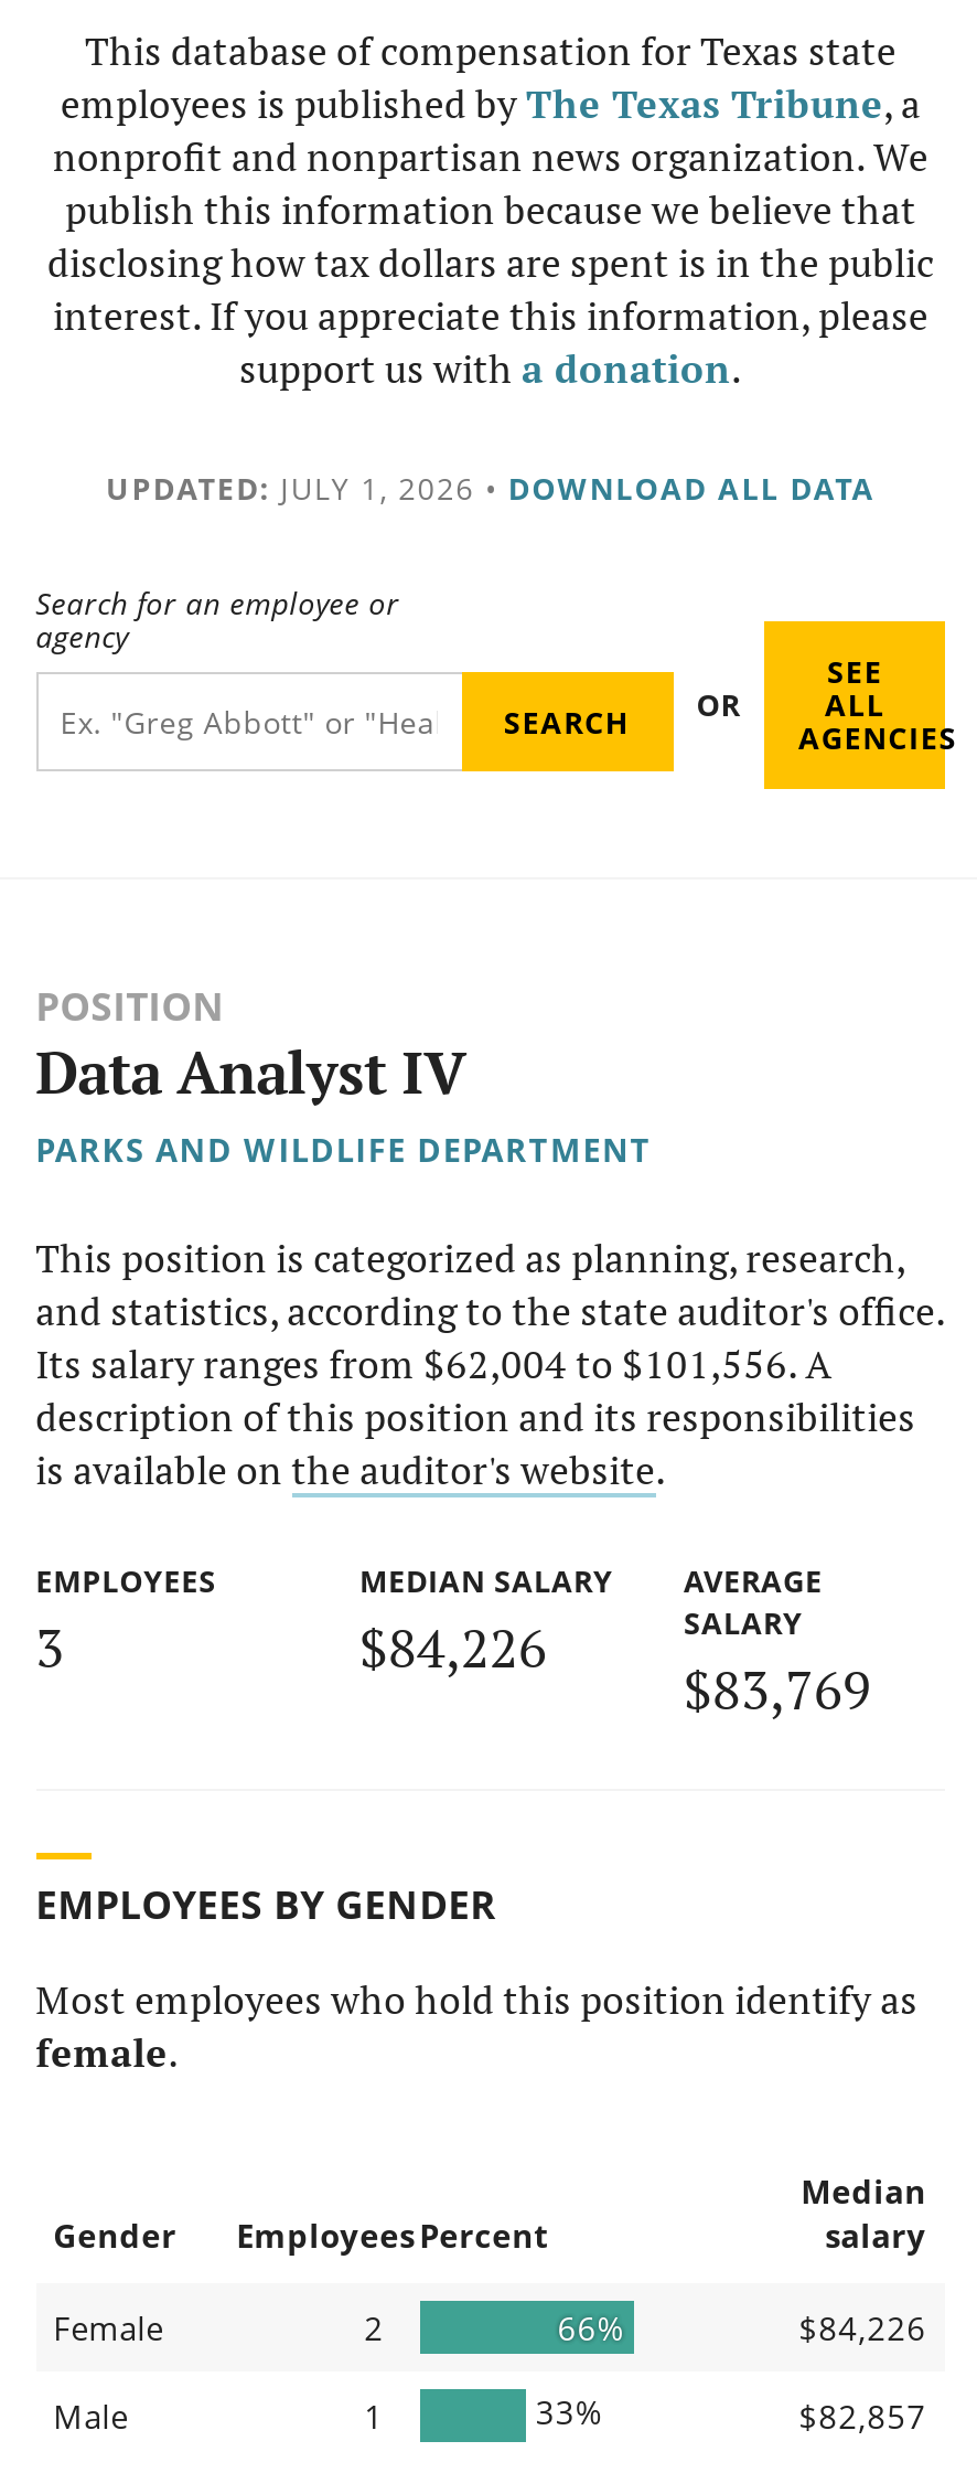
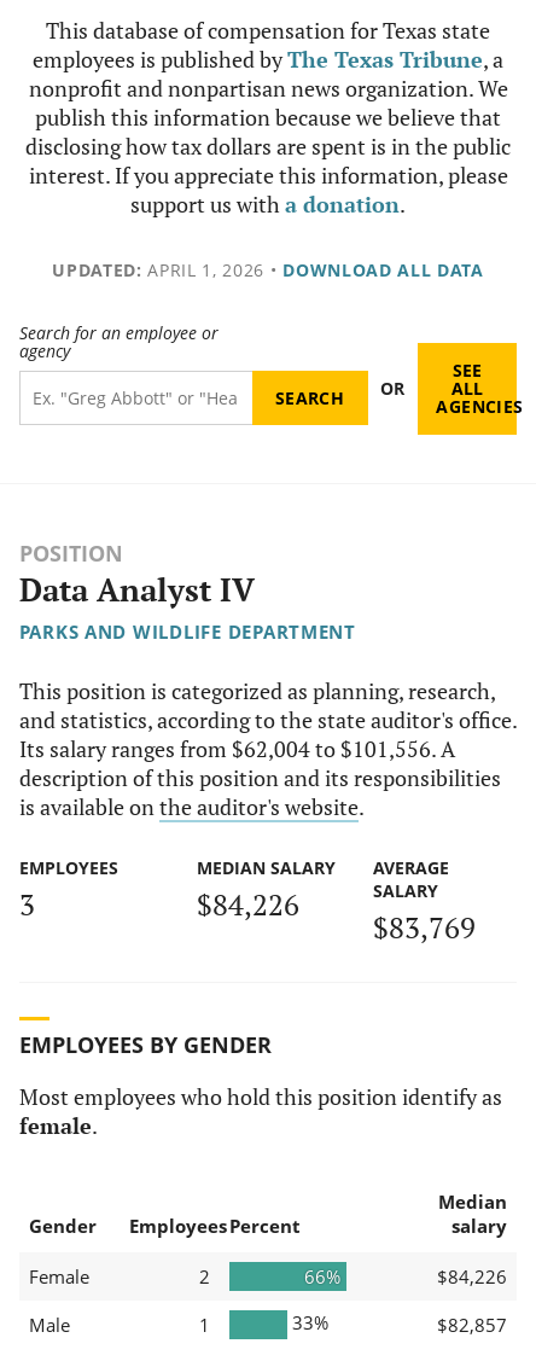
[106,467,876,509] UPDATED: JULY 1, 2026 • DOWNLOAD ALL DATA -> [52,258,484,281] UPDATED: APRIL 1, 2026 • DOWNLOAD ALL DATA

